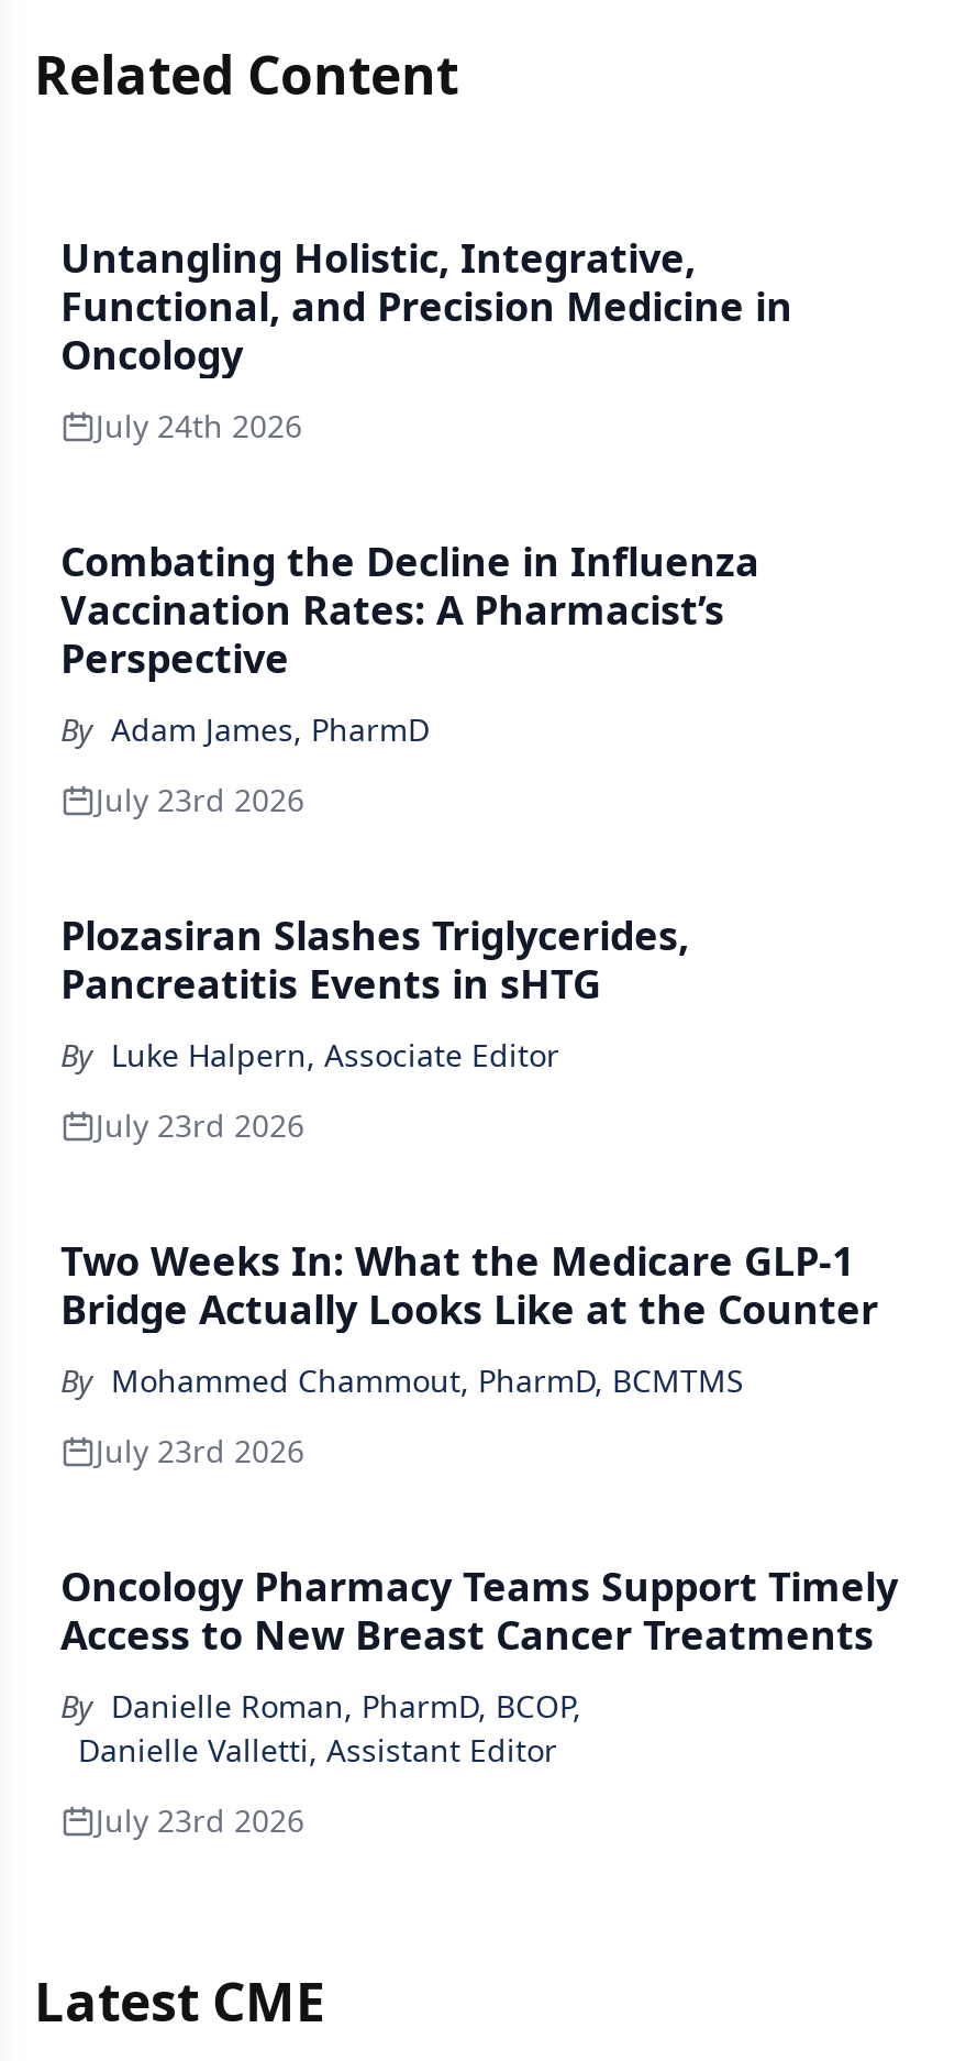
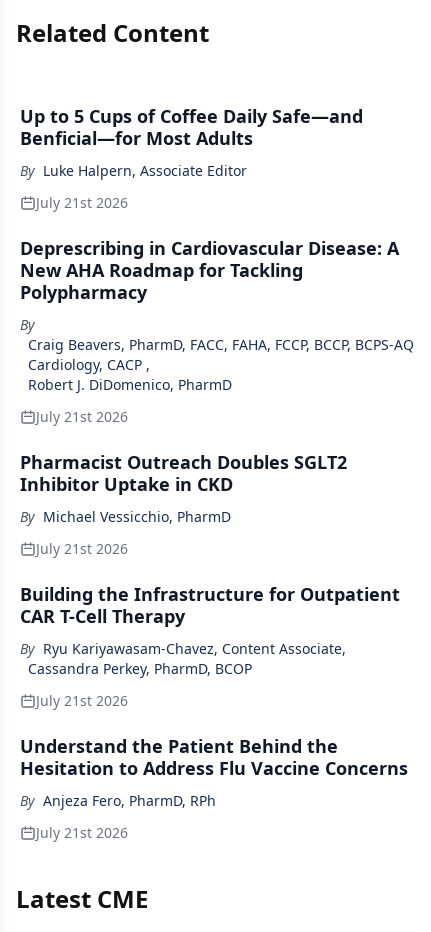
[60,231,792,1010] Untangling Holistic, Integrative, | Functional, and Precision Medicine in | Oncology | July 24th 2026 | Combating the Decline in Influenza | Vaccination Rates: A Pharmacist’s | Perspective | By Adam James, PharmD | July 23rd 2026 | Plozasiran Slashes Triglycerides, | Pancreatitis Events in sHTG -> [20,104,363,150] Up to 5 Cups of Coffee Daily Safe—and | Benficial—for Most Adults
moved [60,1034,559,1076] -> [20,161,247,180]: By Luke Halpern, Associate Editor
[60,1104,898,1841] July 23rd 2026 | Two Weeks In: What the Medicare GLP-1 | Bridge Actually Looks Like at the Counter | By Mohammed Chammout, PharmD, BCMTMS | July 23rd 2026 | Oncology Pharmacy Teams Support Timely | Access to New Breast Cancer Treatments | By Danielle Roman, PharmD, BCOP, | Danielle Valletti, Assistant Editor | July 23rd 2026 -> [20,193,414,842] July 21st 2026 | Deprescribing in Cardiovascular Disease: A | New AHA Roadmap for Tackling | Polypharmacy | By | Craig Beavers, PharmD, FACC, FAHA, FCCP, BCCP, BCPS-AQ | Cardiology, CACP, | Robert J. DiDomenico, PharmD | July 21st 2026 | Pharmacist Outreach Doubles SGLT2 | Inhibitor Uptake in CKD | By Michael Vessicchio, PharmD | July 21st 2026 | Building the Infrastructure for Outpatient | CAR T-Cell Therapy | By Ryu Kariyawasam-Chavez, Content Associate, | Cassandra Perkey, PharmD, BCOP | July 21st 2026 | Understand the Patient Behind the | Hesitation to Address Flu Vaccine Concerns | By Anjeza Fero, PharmD, RPh | July 21st 2026

